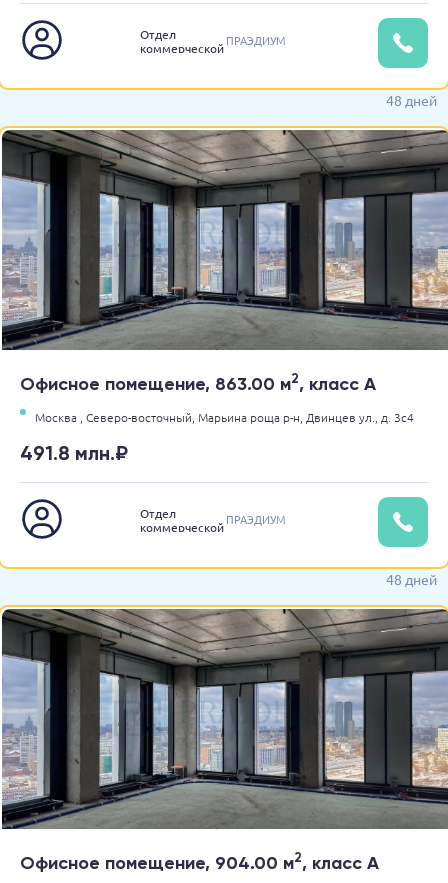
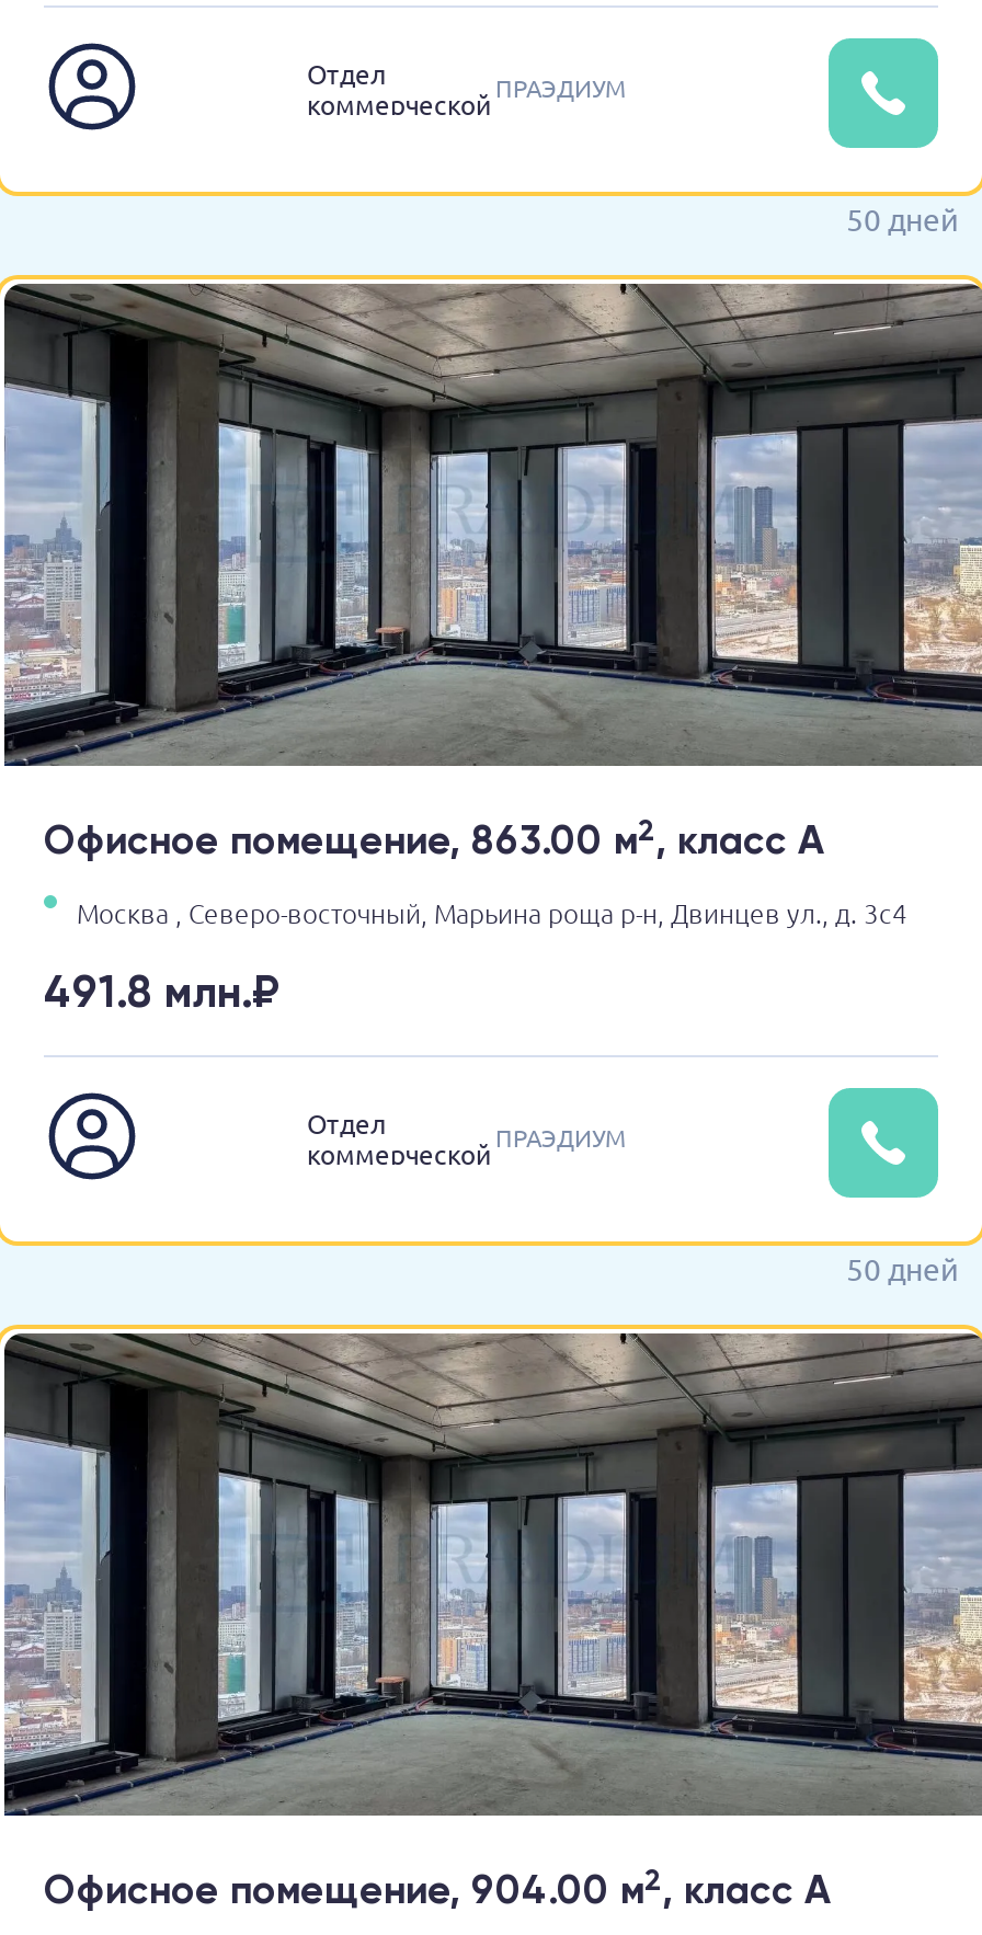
[386,91,437,109] 48 дней -> [846,199,958,239] 50 дней
[386,570,437,588] 48 дней -> [846,1249,958,1288] 50 дней

